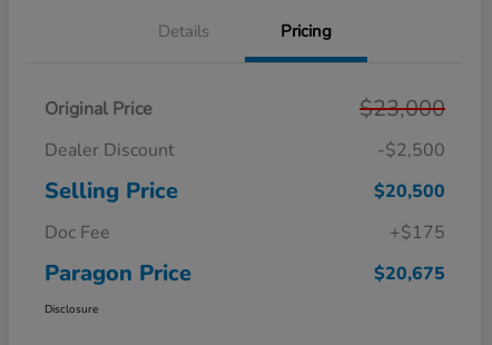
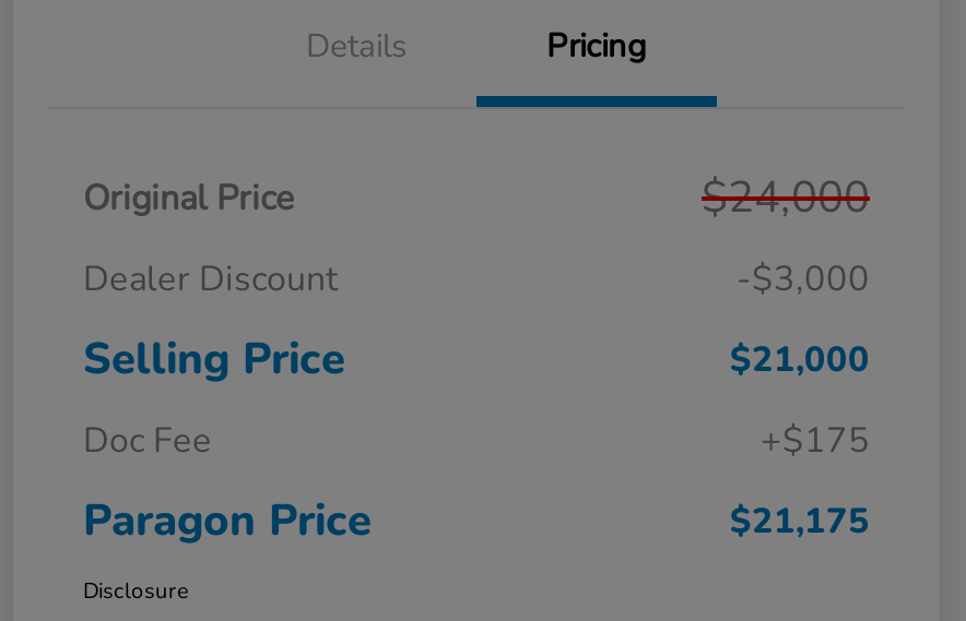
[360,94,445,124] $23,000 -> [702,169,870,227] $24,000
[377,138,445,163] -$2,500 -> [737,256,870,304] -$3,000
[374,179,445,204] $20,500 -> [730,337,870,385] $21,000
[374,262,445,286] $20,675 -> [730,498,870,546] $21,175

